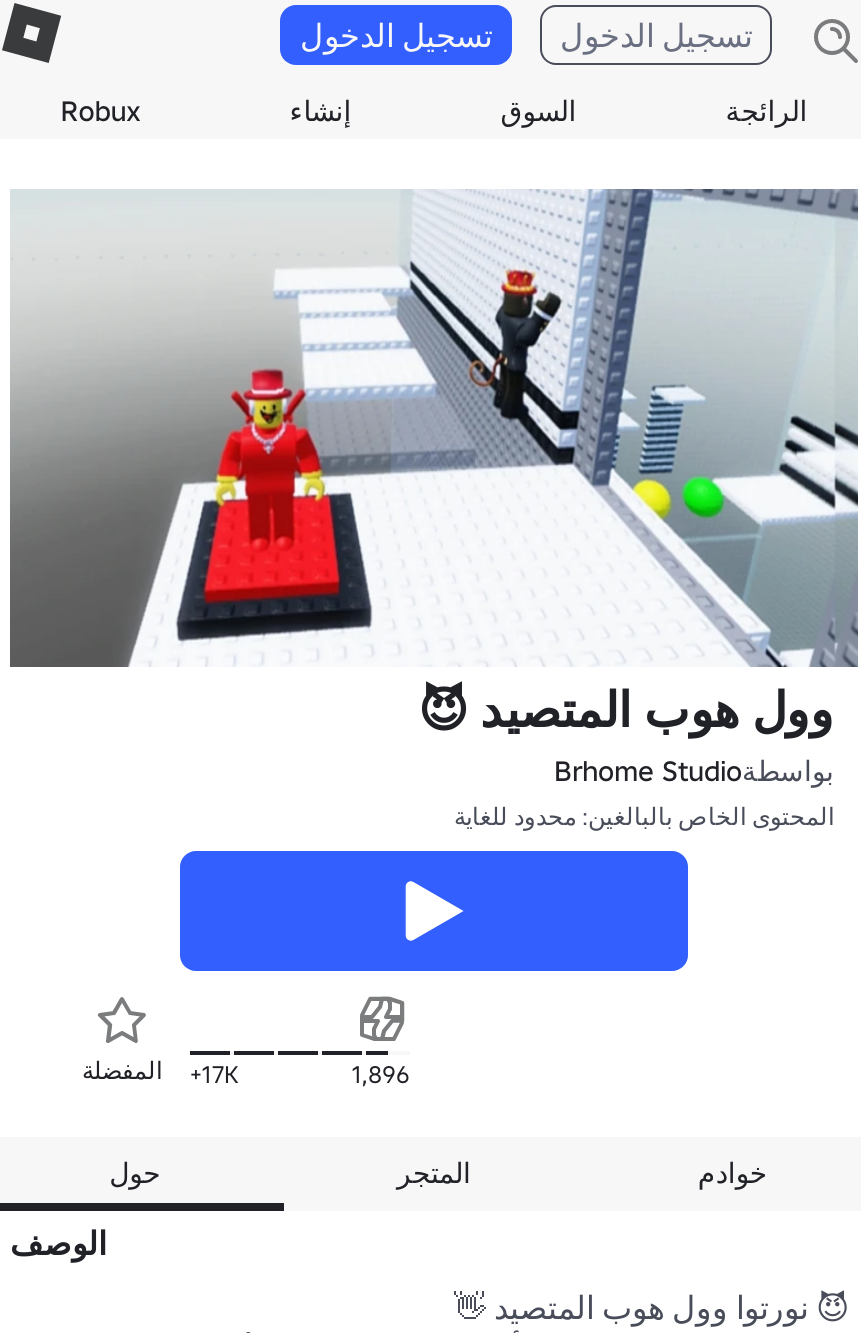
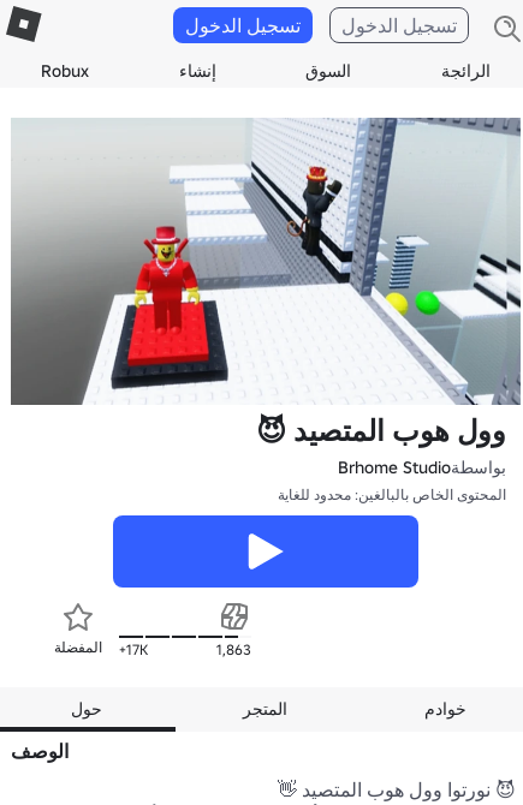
[352,1058,410,1088] 1,896 -> [216,640,251,658] 1,863

